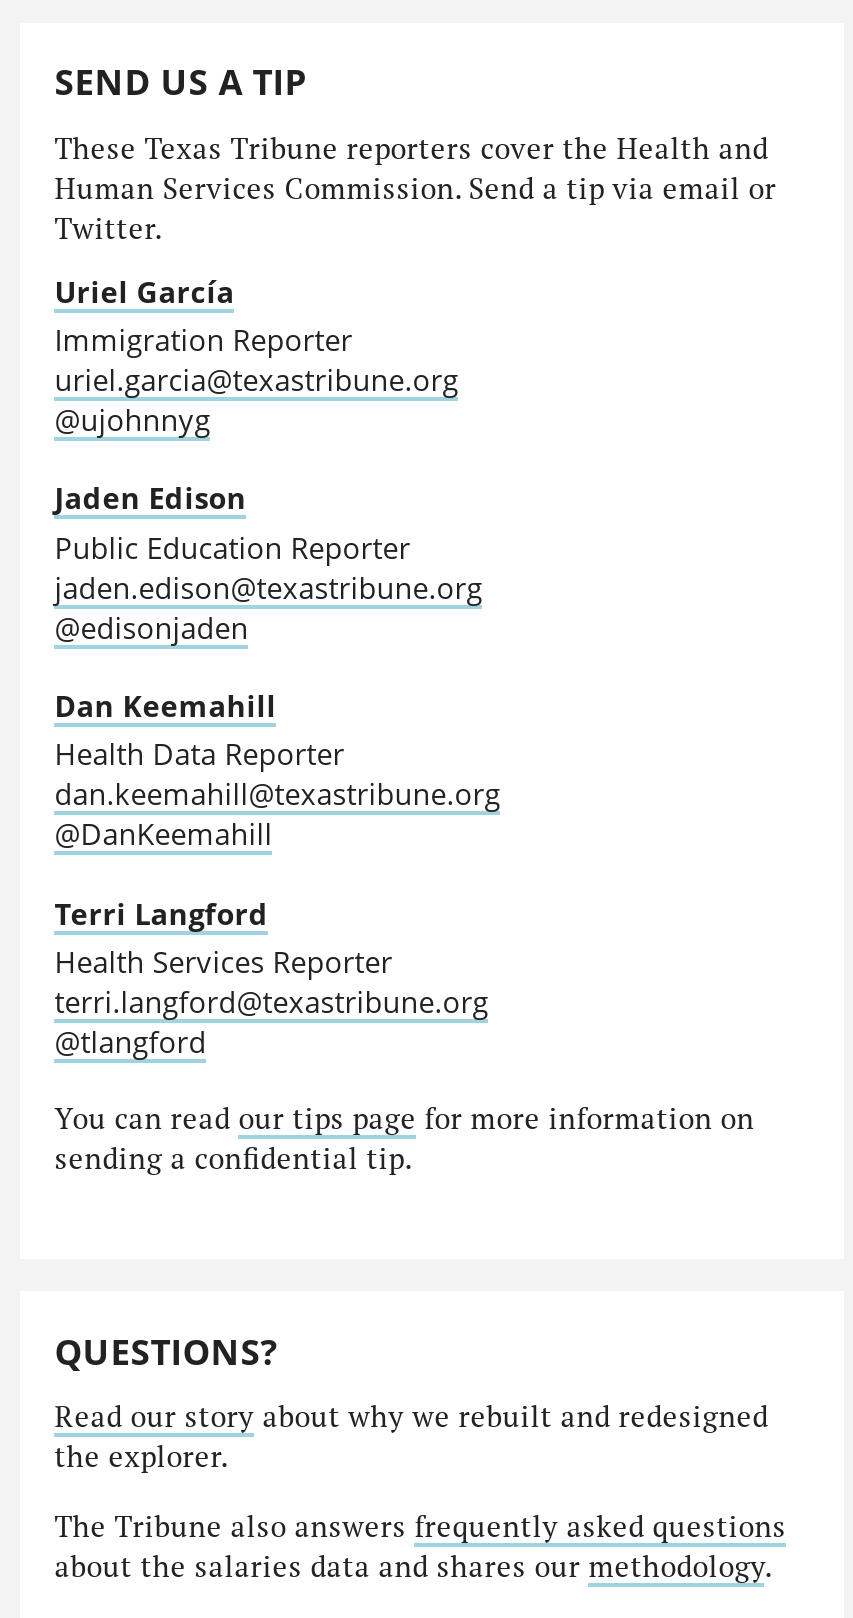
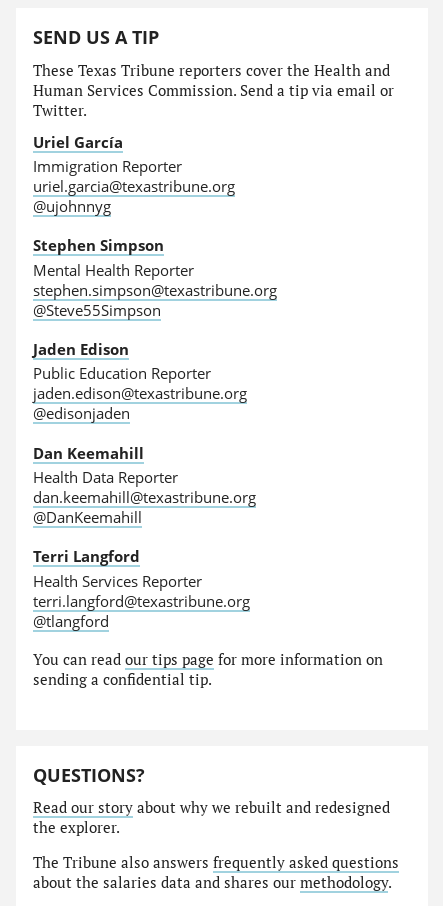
none -> [33,235,277,320] Stephen Simpson | Mental Health Reporter | stephen.simpson@texastribune.org | @Steve55Simpson

